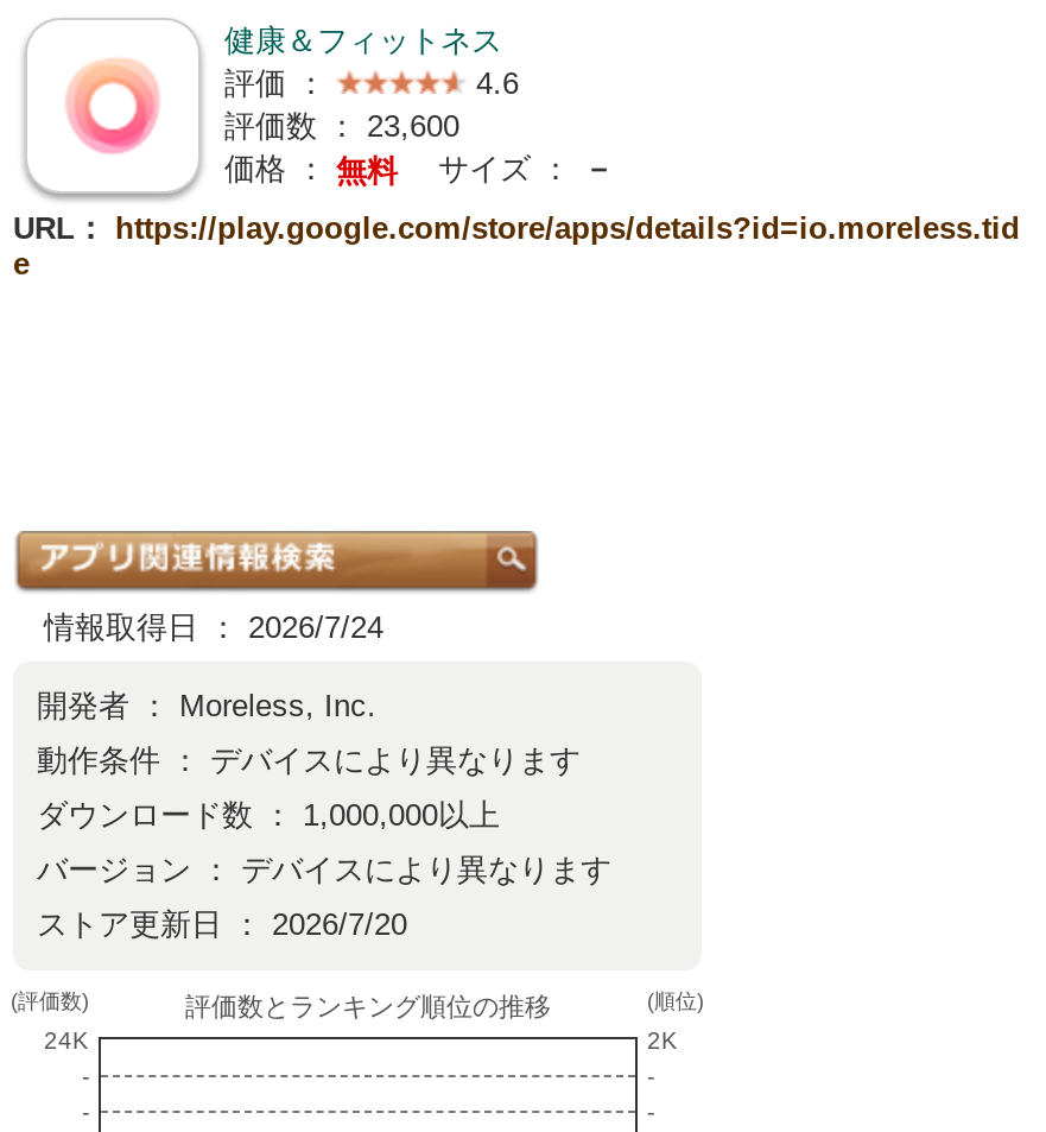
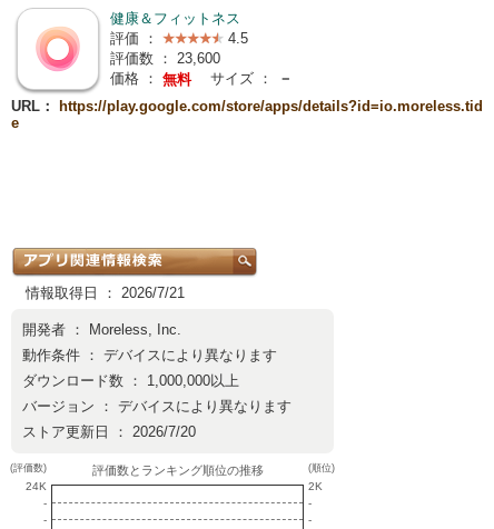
[476,65,519,101] 4.6 -> [228,30,248,47] 4.5
[13,609,383,645] 情報取得日 ： 2026/7/24 -> [11,285,185,301] 情報取得日 ： 2026/7/21

